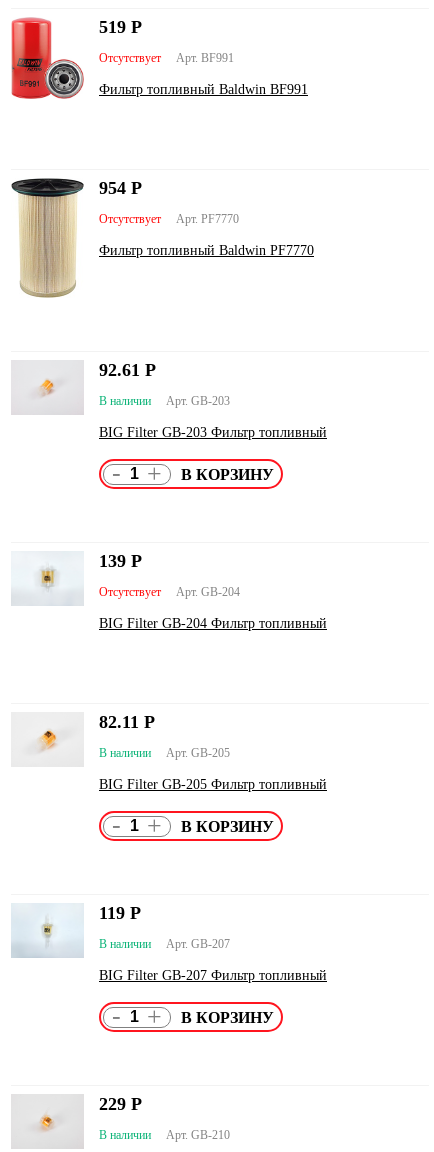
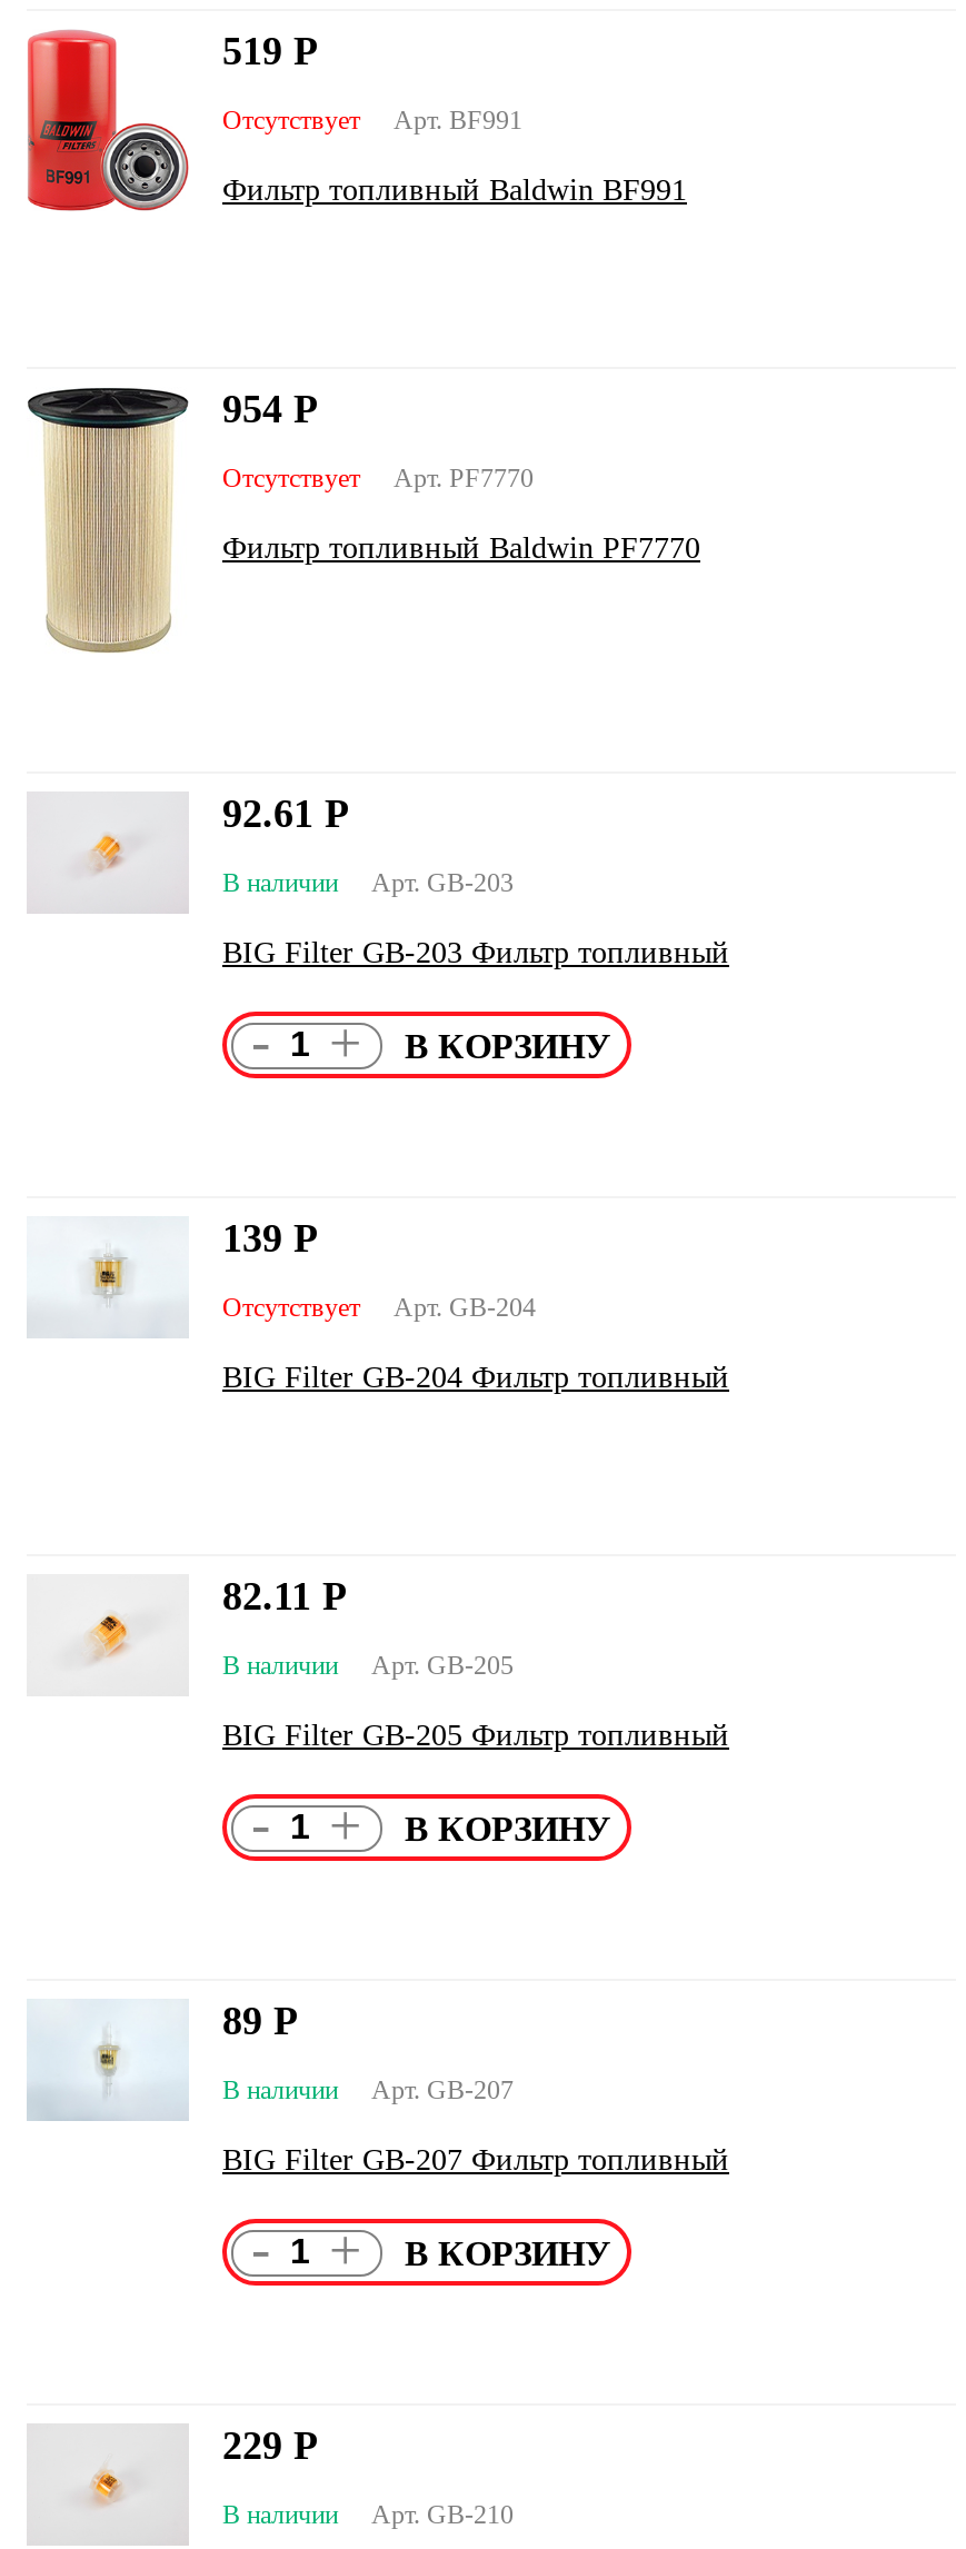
[99,903,141,923] 119 Р -> [222,1999,298,2043] 89 Р

